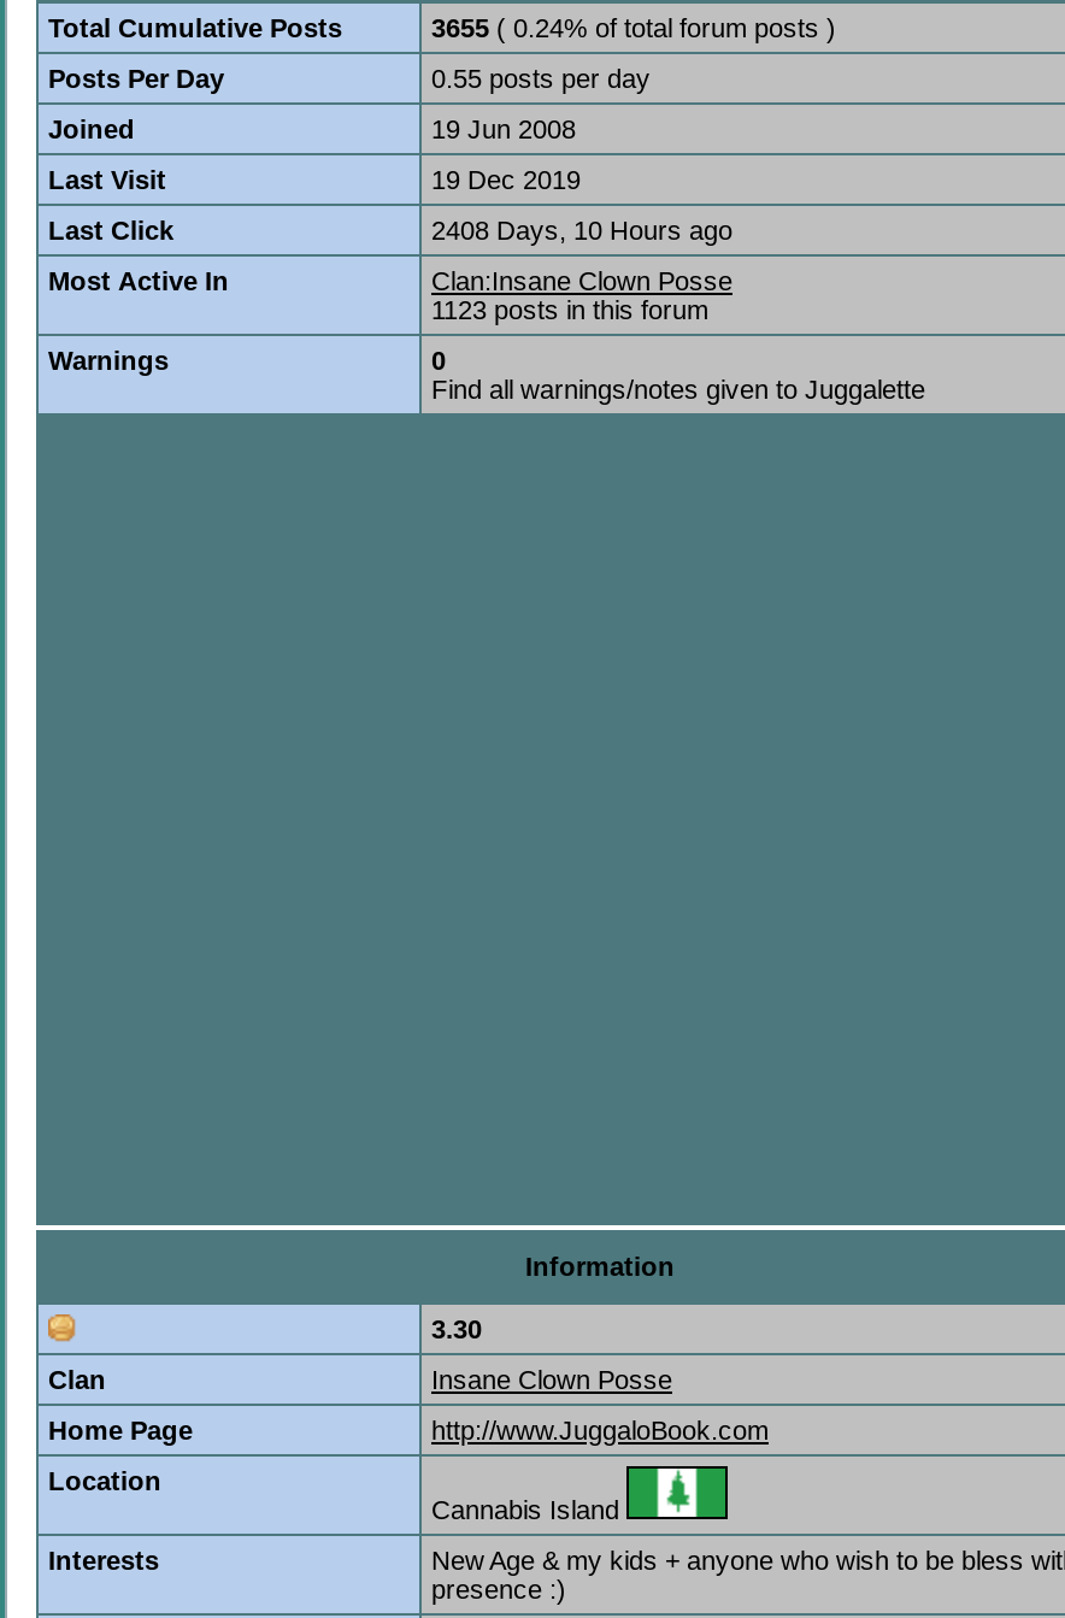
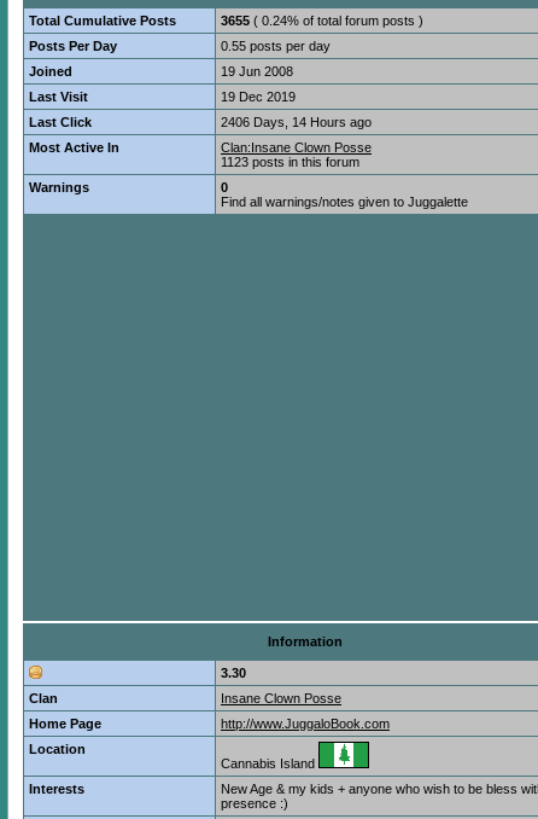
[431,216,732,245] 2408 Days, 10 Hours ago -> [221,115,372,129] 2406 Days, 14 Hours ago

